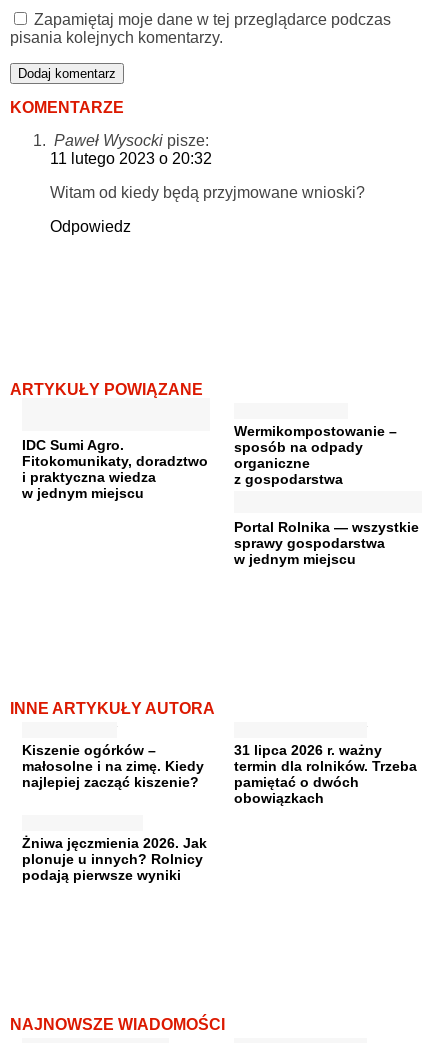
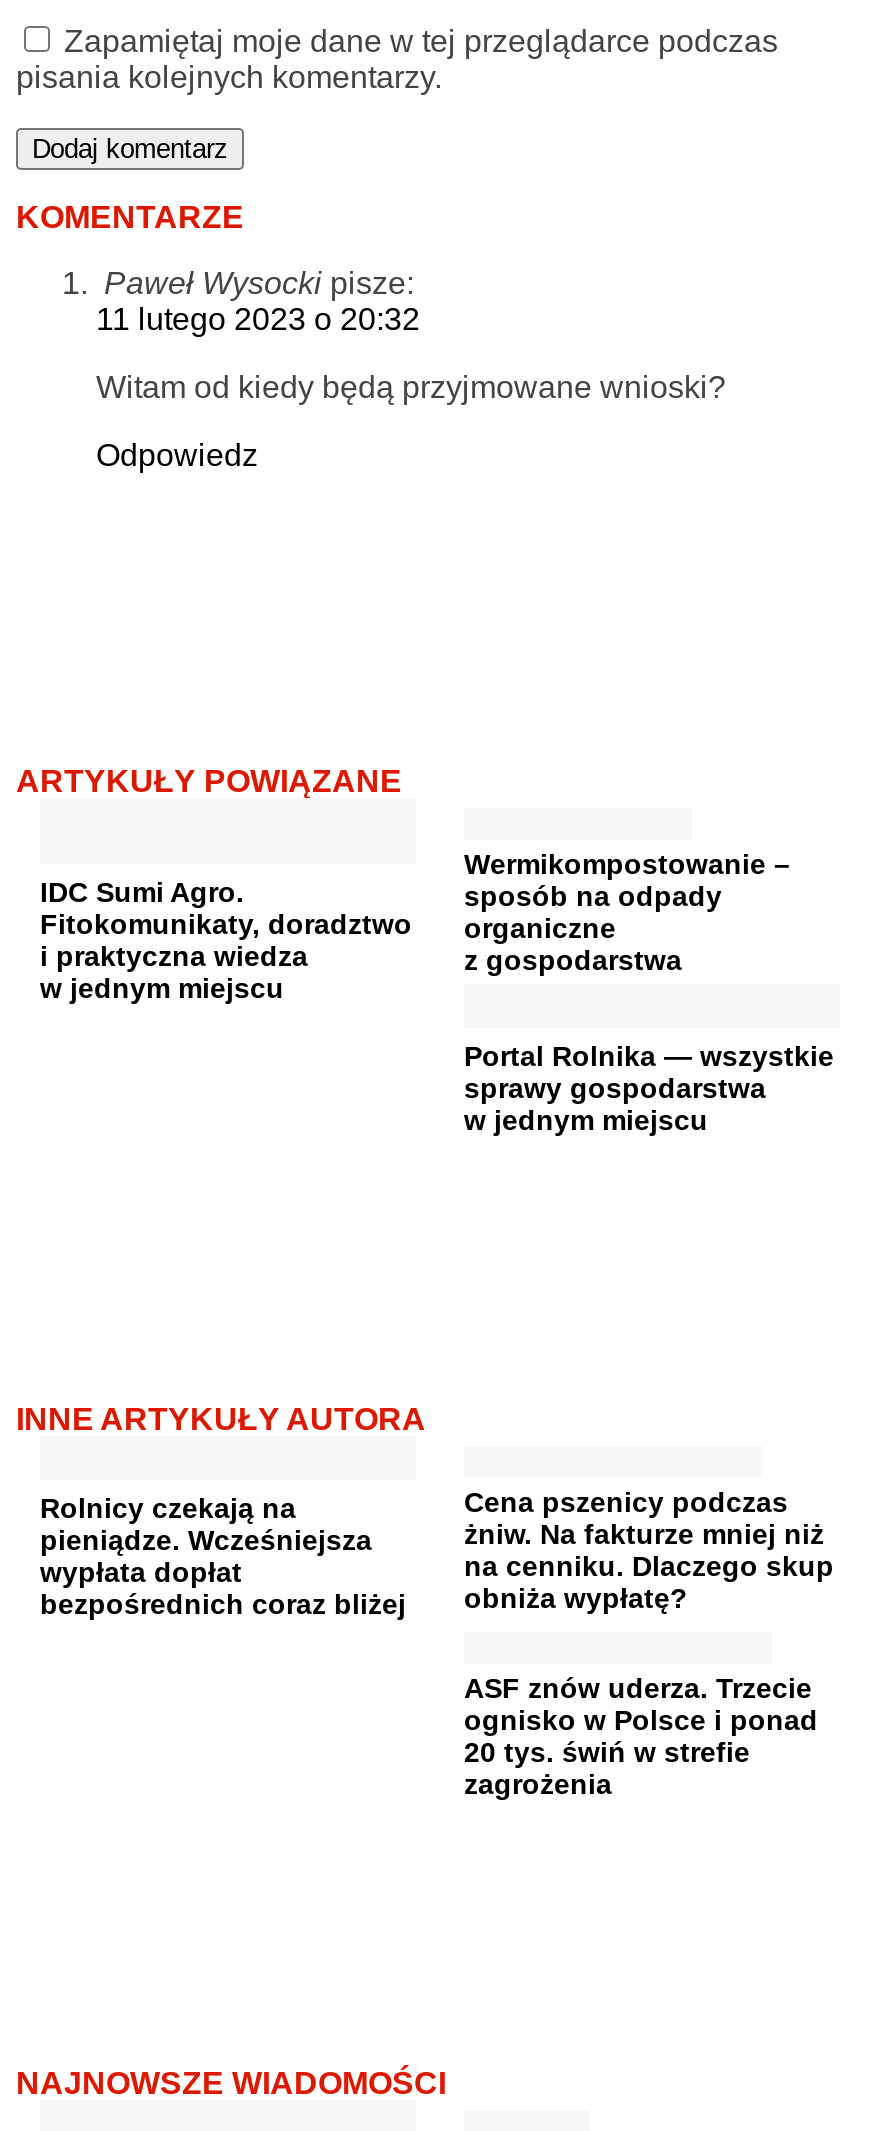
[22,742,204,790] Kiszenie ogórków – | małosolne i na zimę. Kiedy | najlepiej zacząć kiszenie? -> [40,1492,406,1620] Rolnicy czekają na | pieniądze. Wcześniejsza | wypłata dopłat | bezpośrednich coraz bliżej
[234,742,417,806] 31 lipca 2026 r. ważny | termin dla rolników. Trzeba | pamiętać o dwóch | obowiązkach -> [464,1486,834,1614] Cena pszenicy podczas | żniw. Na fakturze mniej niż | na cenniku. Dlaczego skup | obniża wypłatę?
[22,835,207,883] Żniwa jęczmienia 2026. Jak | plonuje u innych? Rolnicy | podają pierwsze wyniki -> [464,1672,818,1800] ASF znów uderza. Trzecie | ognisko w Polsce i ponad | 20 tys. świń w strefie | zagrożenia

